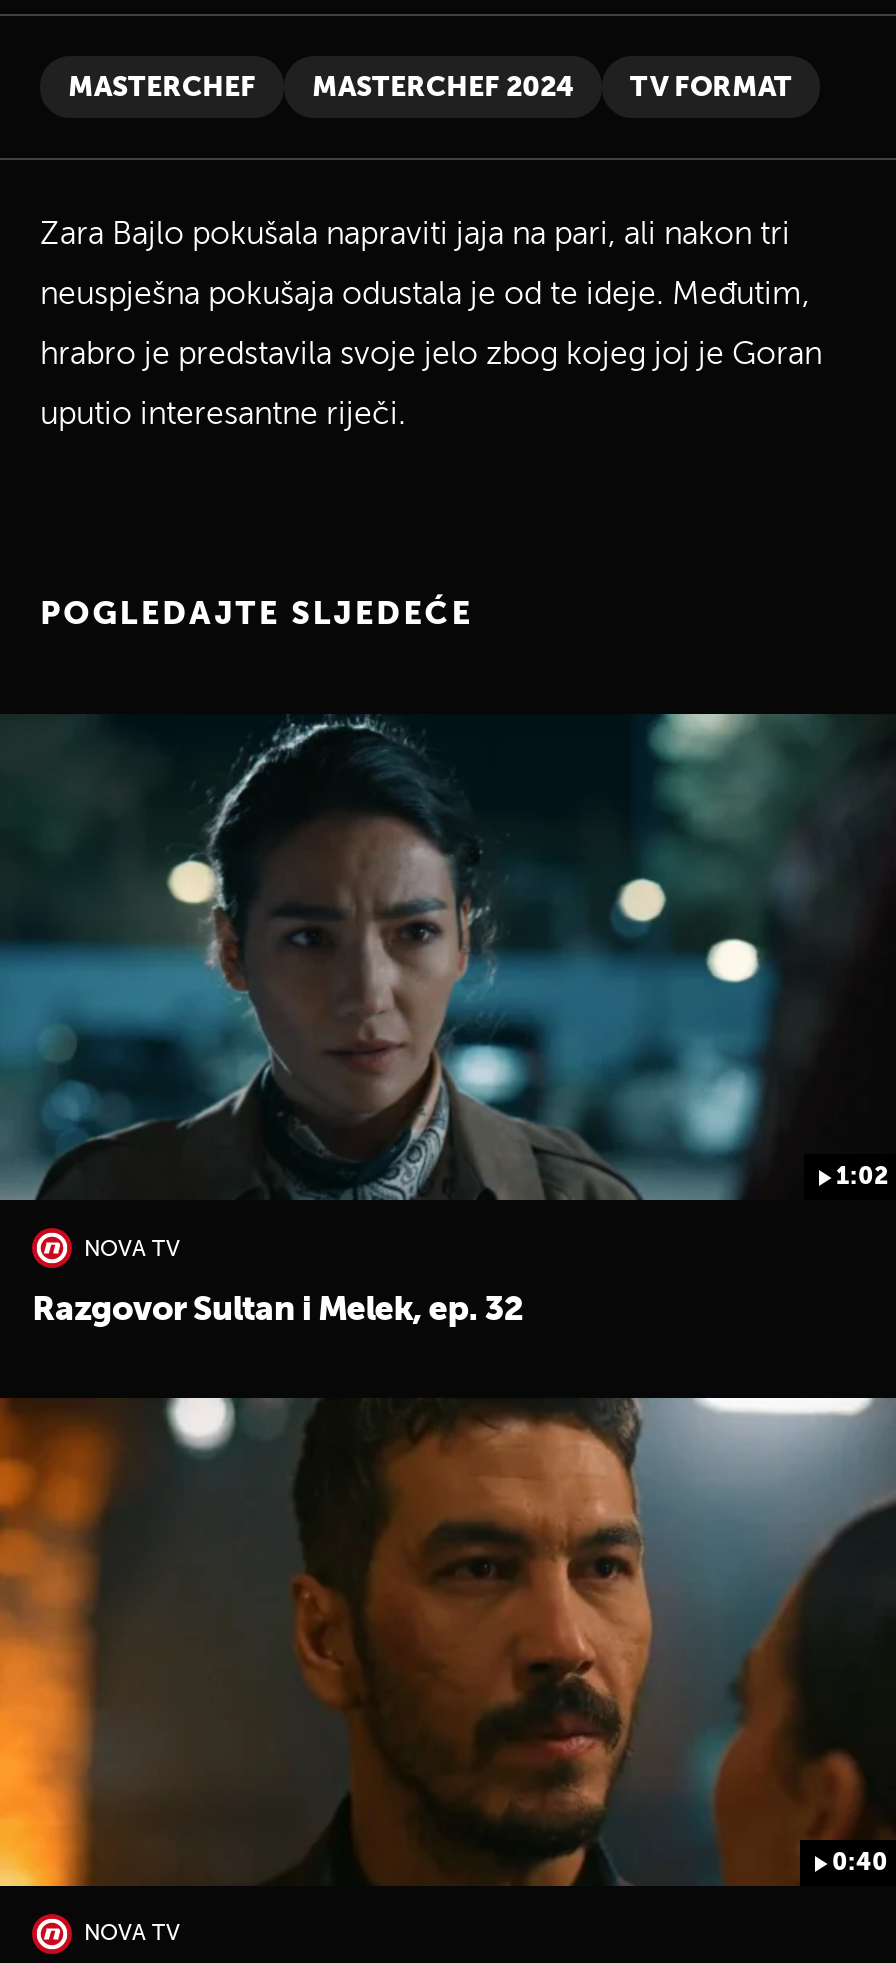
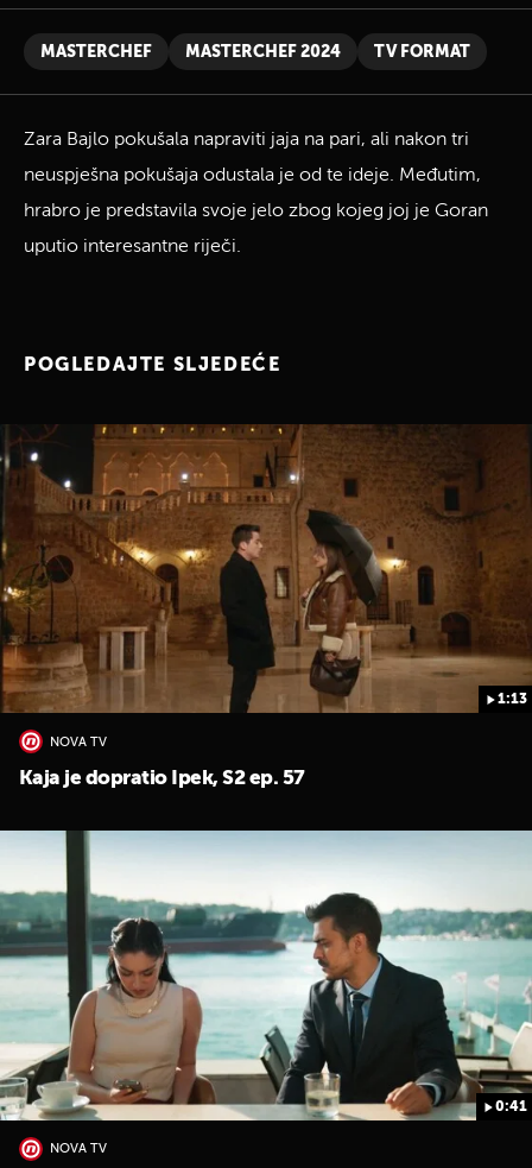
[6,712,890,1202] [image] | 1:02 -> [4,424,528,714] [image] | 1:13
[32,1295,522,1329] Razgovor Sultan i Melek, ep. 32 -> [19,769,305,789] Kaja je dopratio Ipek, S2 ep. 57
[6,1398,890,1888] [image] | 0:40 -> [4,829,528,1122] [image] | 0:41

